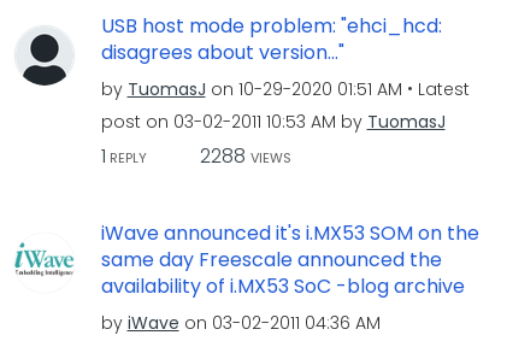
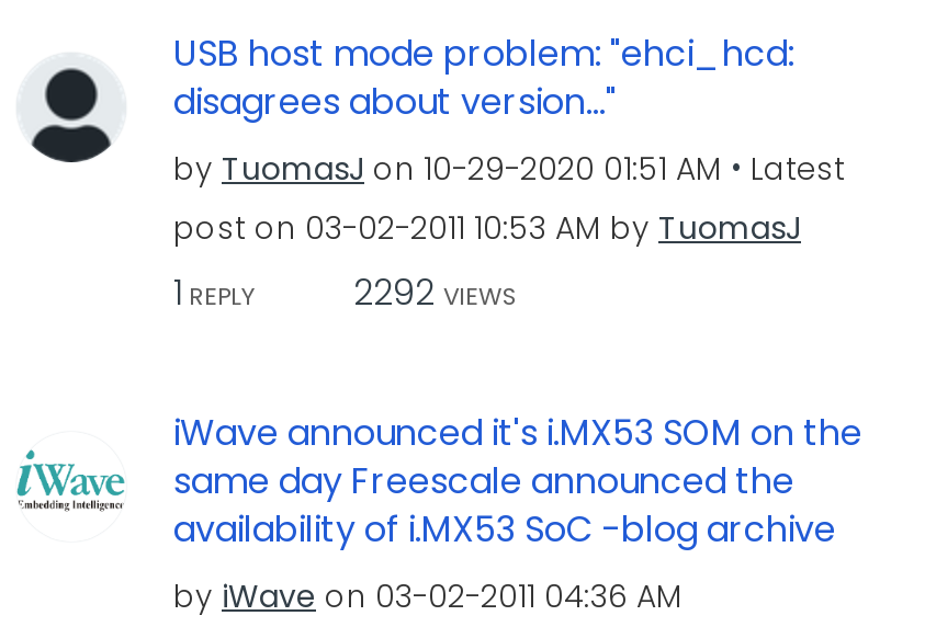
[101,142,291,170] 1 REPLY 2288 VIEWS -> [173,266,518,317] 1 REPLY 2292 VIEWS

